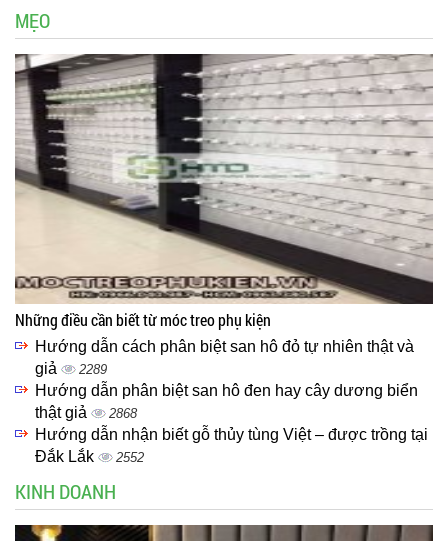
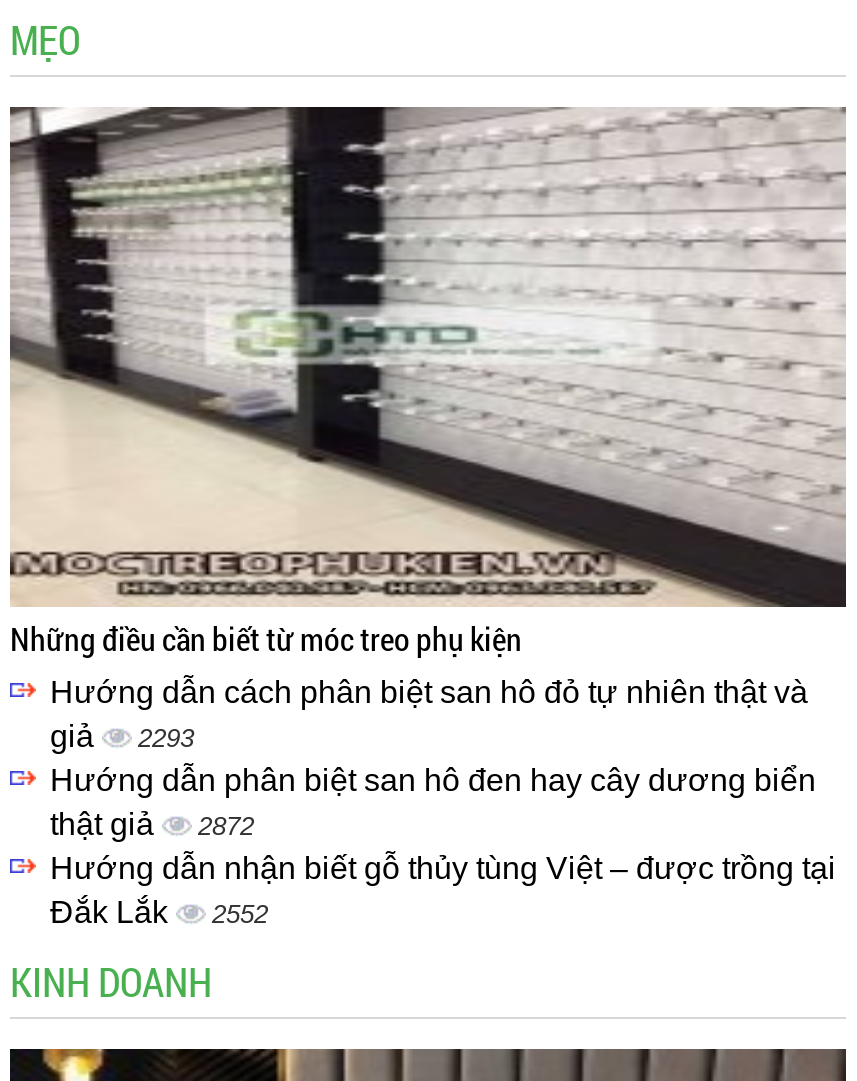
[35,360,107,377] giả 2289 -> [50,720,194,754] giả 2293
[35,404,137,421] thật giả 2868 -> [50,808,254,842] thật giả 2872

